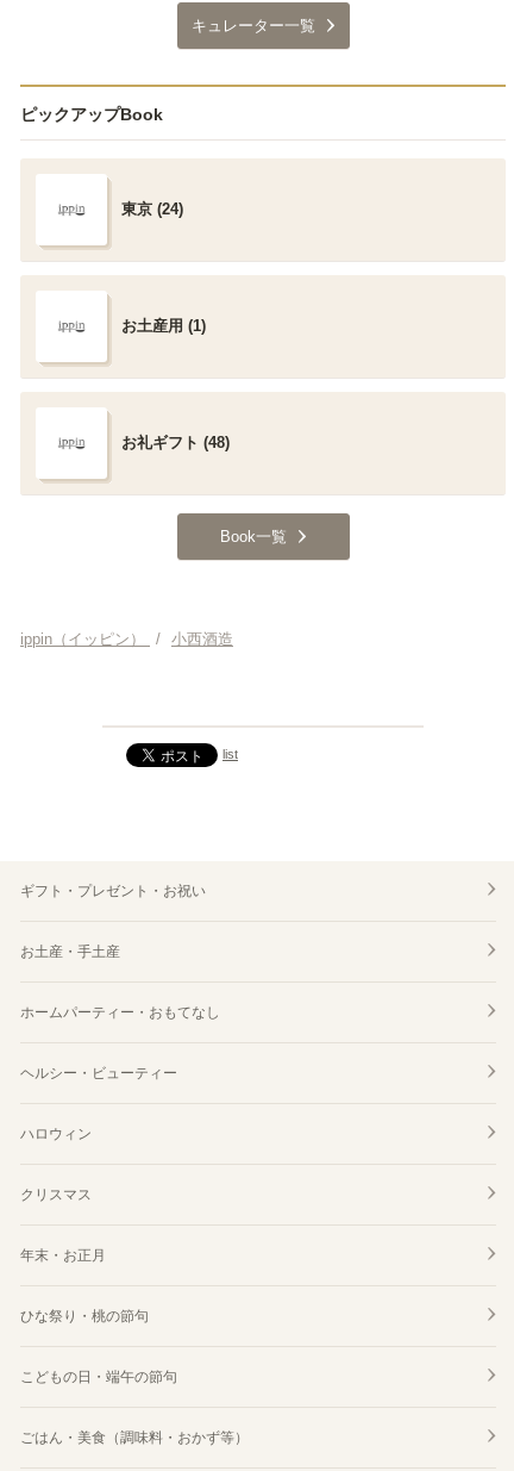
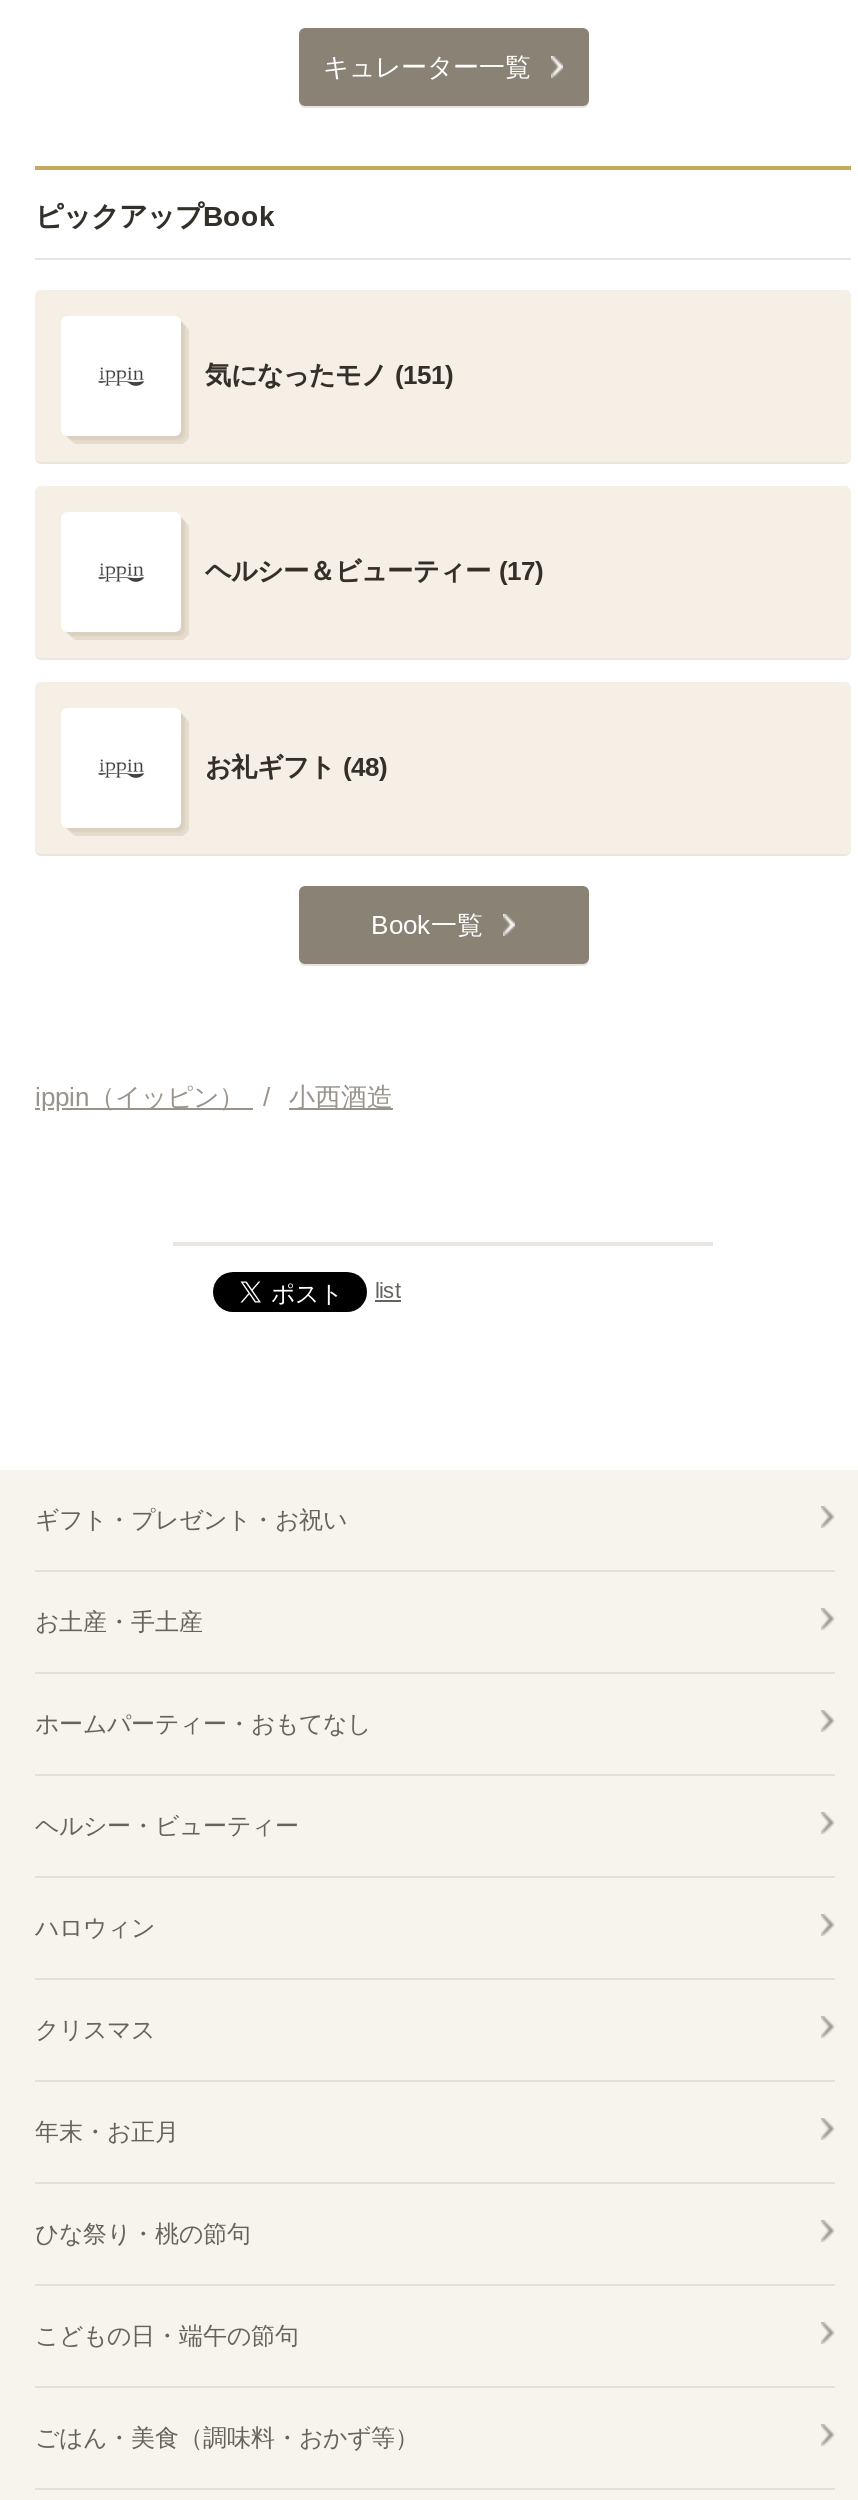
[121,200,183,218] 東京 (24) -> [205,360,453,390] 気になったモノ (151)
[121,317,206,335] お土産用 (1) -> [205,556,543,586] ヘルシー＆ビューティー (17)

